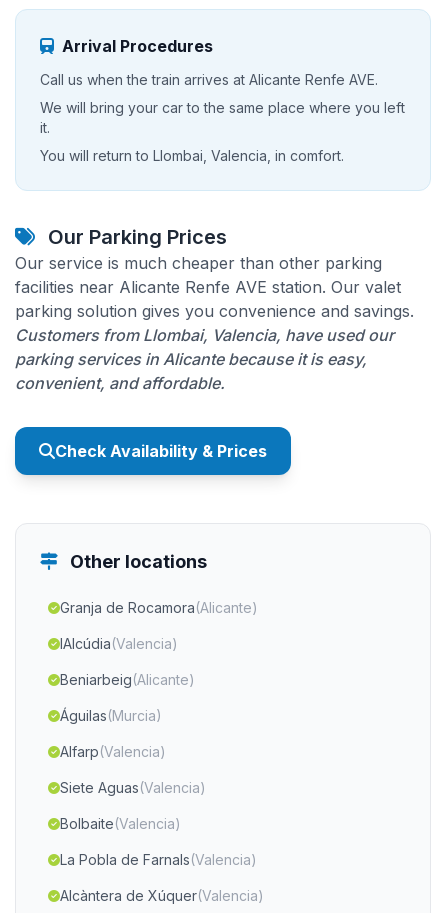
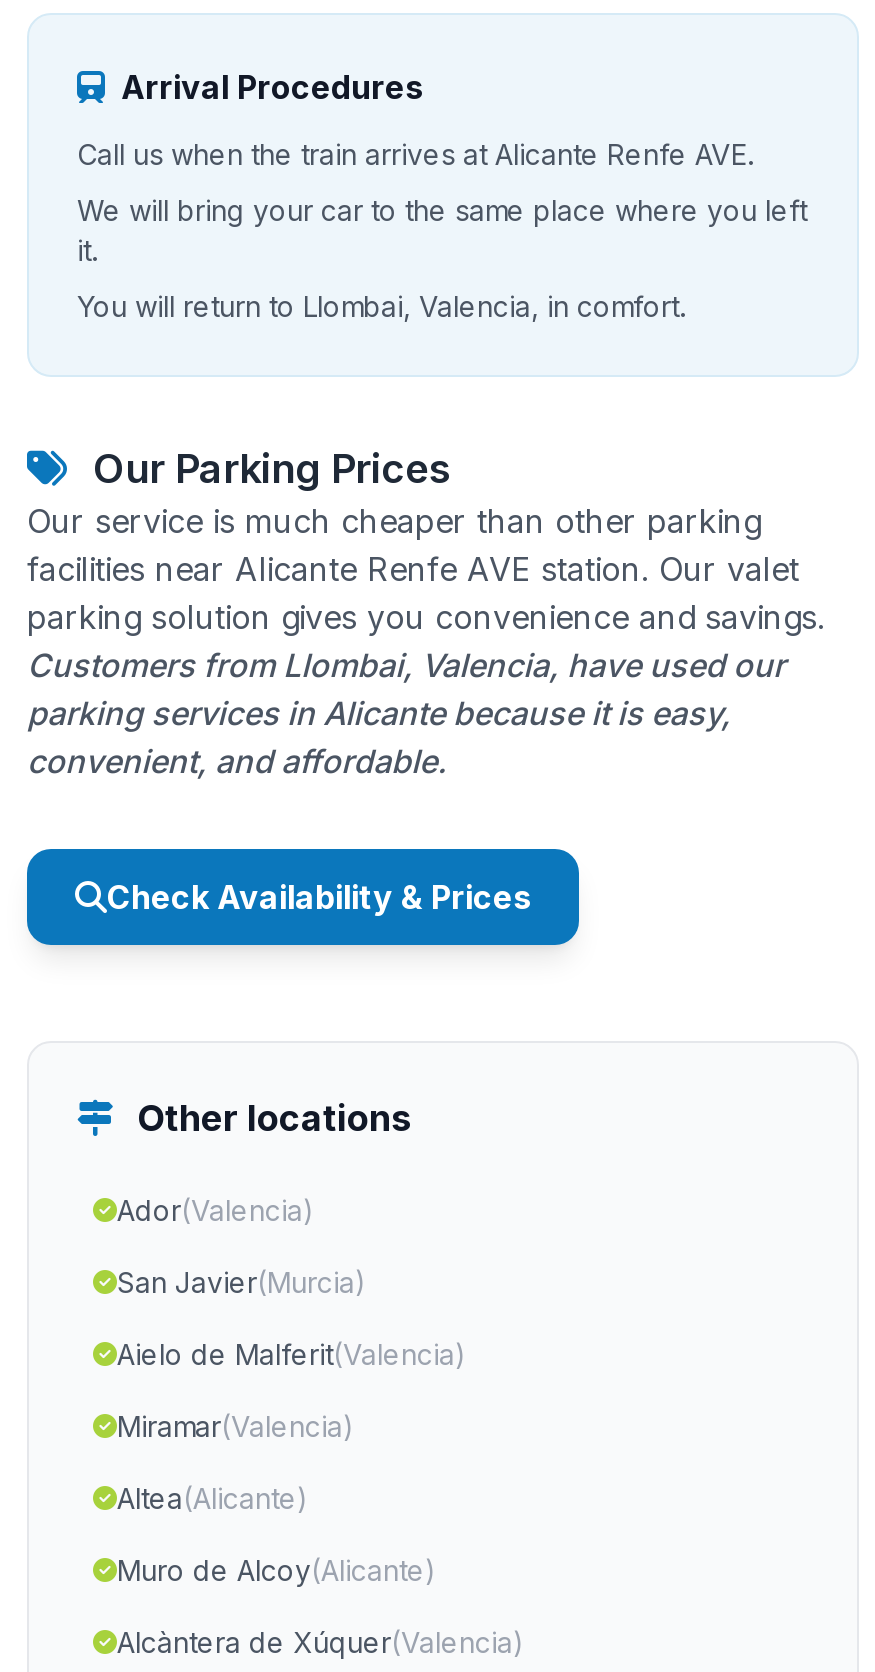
[60,599,258,868] Granja de Rocamora (Alicante) | lAlcúdia (Valencia) | Beniarbeig (Alicante) | Águilas (Murcia) | Alfarp (Valencia) | Siete Aguas (Valencia) | Bolbaite (Valencia) | La Pobla de Farnals (Valencia) -> [117,1193,467,1587] Ador(Valencia) | San Javier(Murcia) | Aielo de Malferit(Valencia) | Miramar(Valencia) | Altea(Alicante) | Muro de Alcoy(Alicante)

